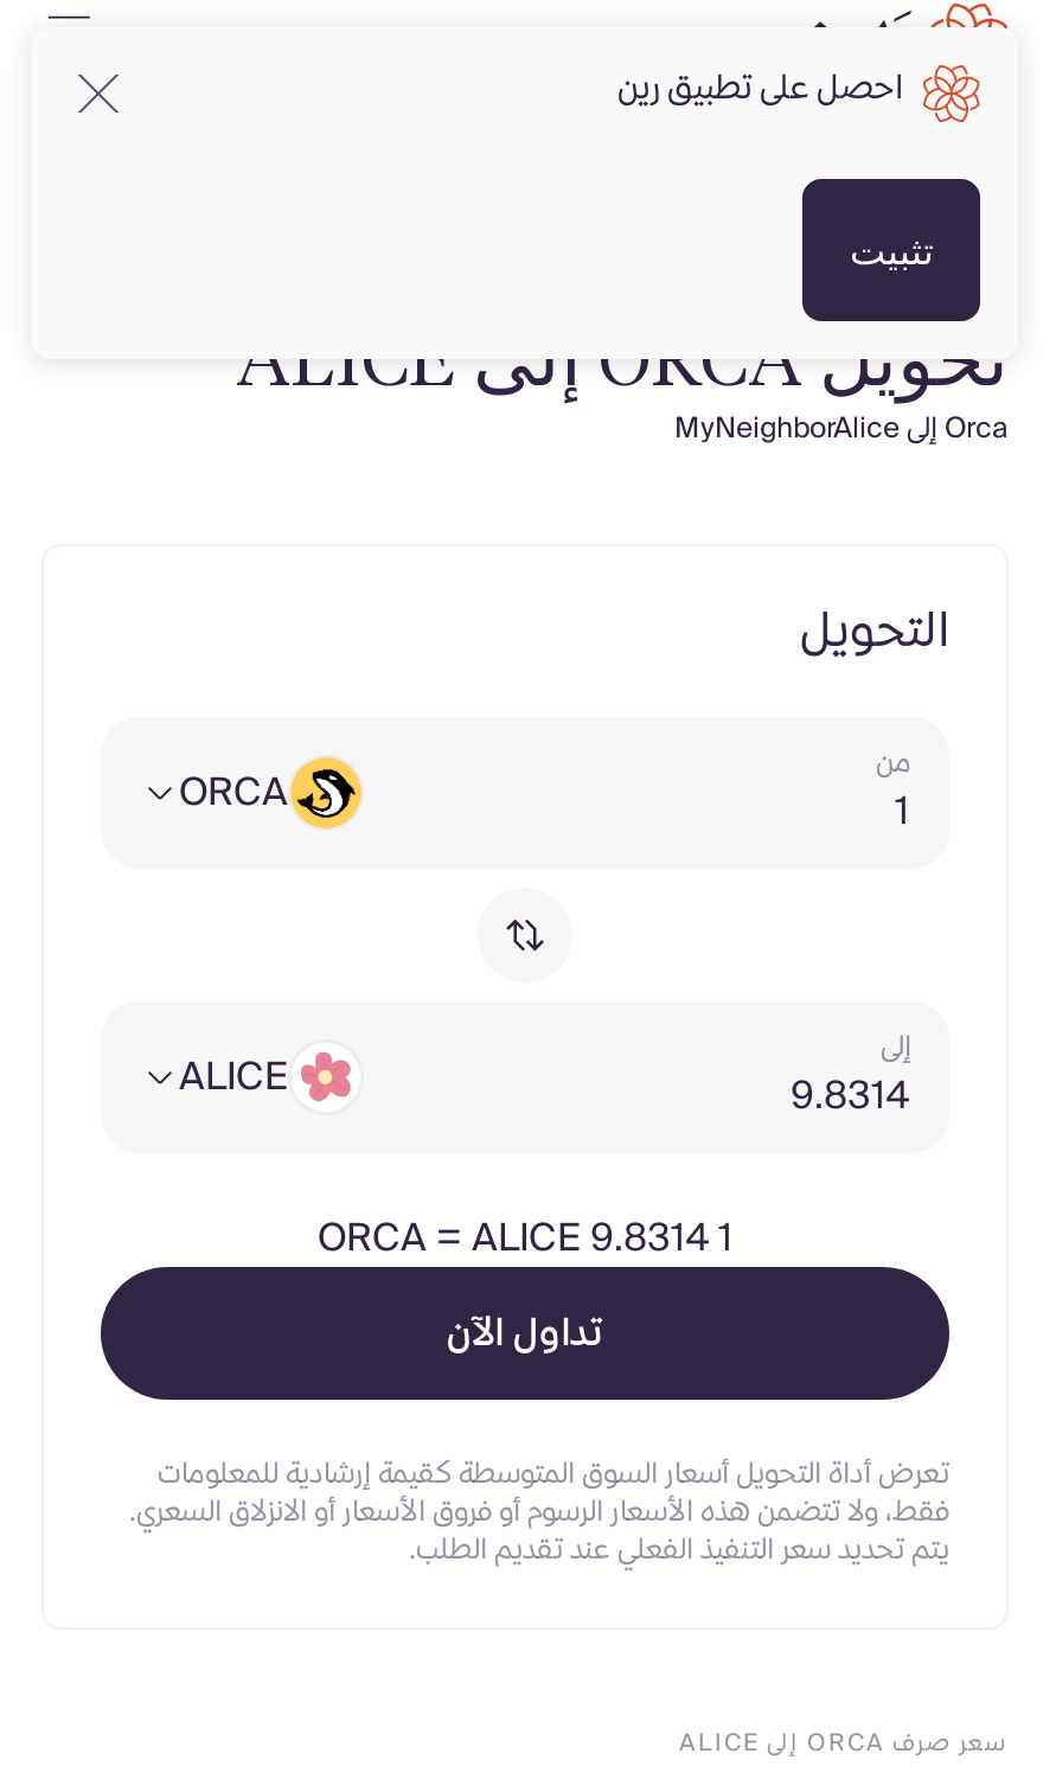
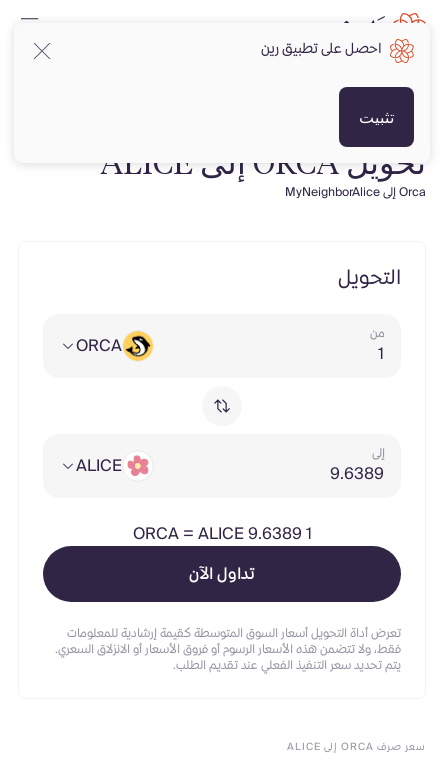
[318,1205,732,1272] ORCA = ALICE 9.8314 1 -> [132,520,311,548] ORCA = ALICE 9.6389 1

